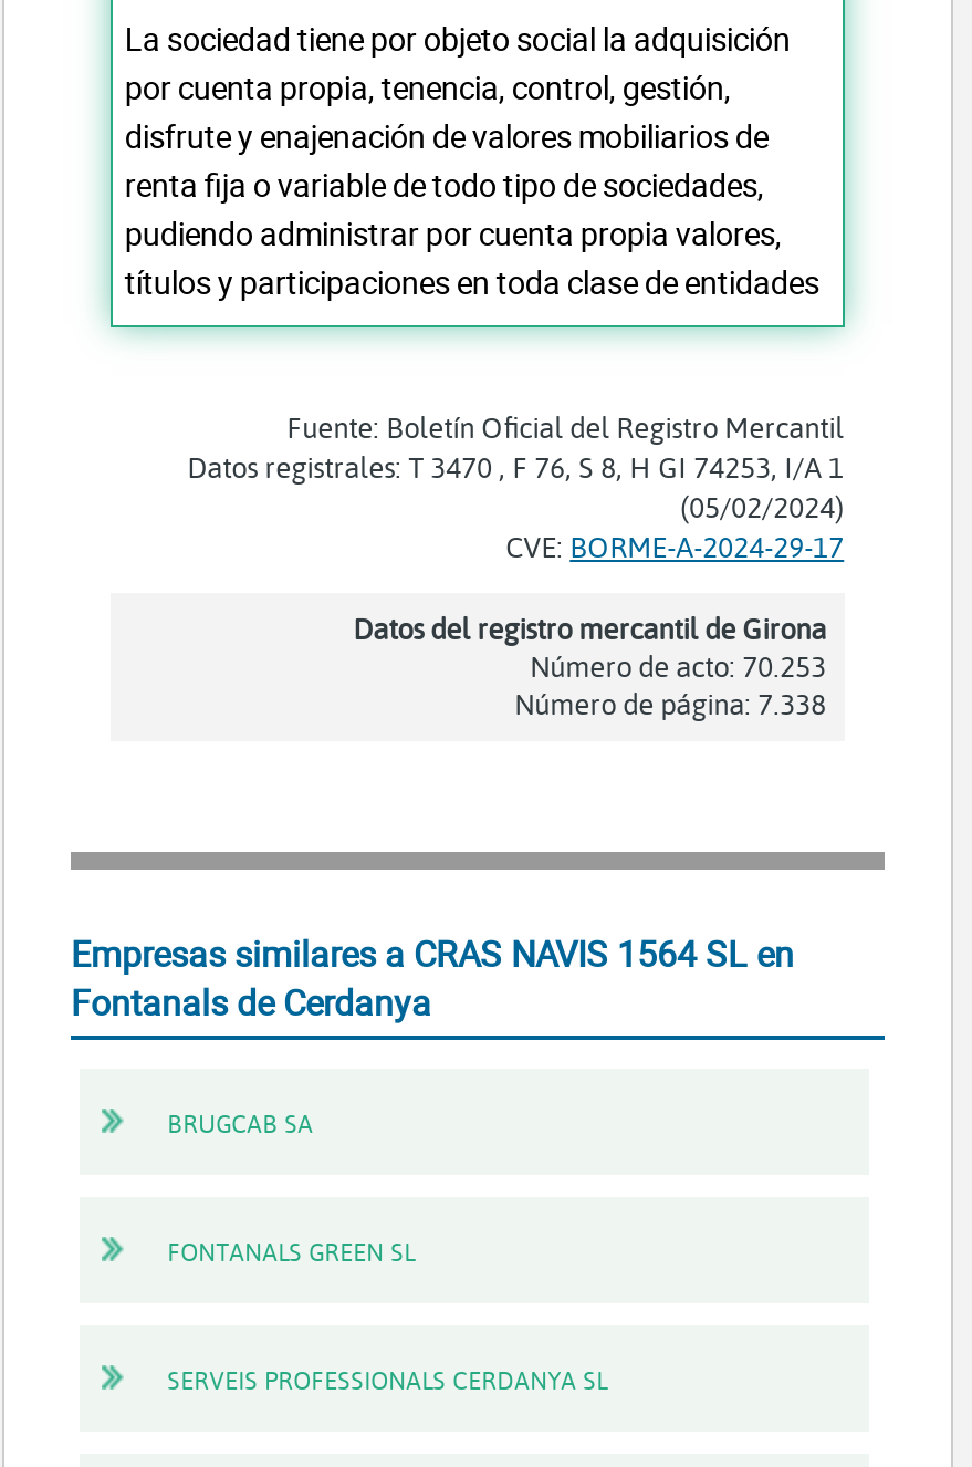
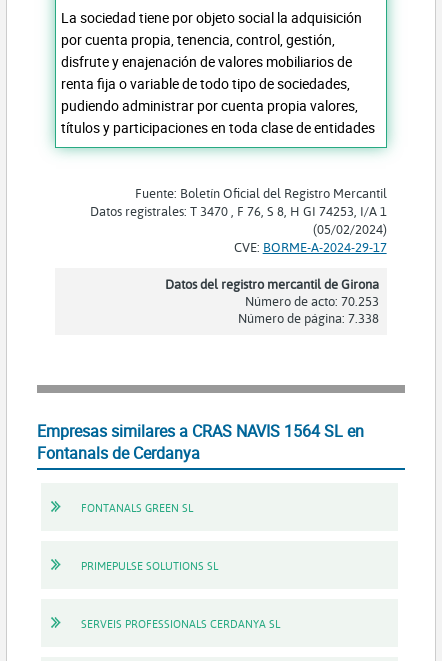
[167,1106,313,1139] BRUGCAB SA -> none
moved [167,1234,415,1268] -> [81,500,193,515]: FONTANALS GREEN SL
none -> [81,558,218,573] PRIMEPULSE SOLUTIONS SL

